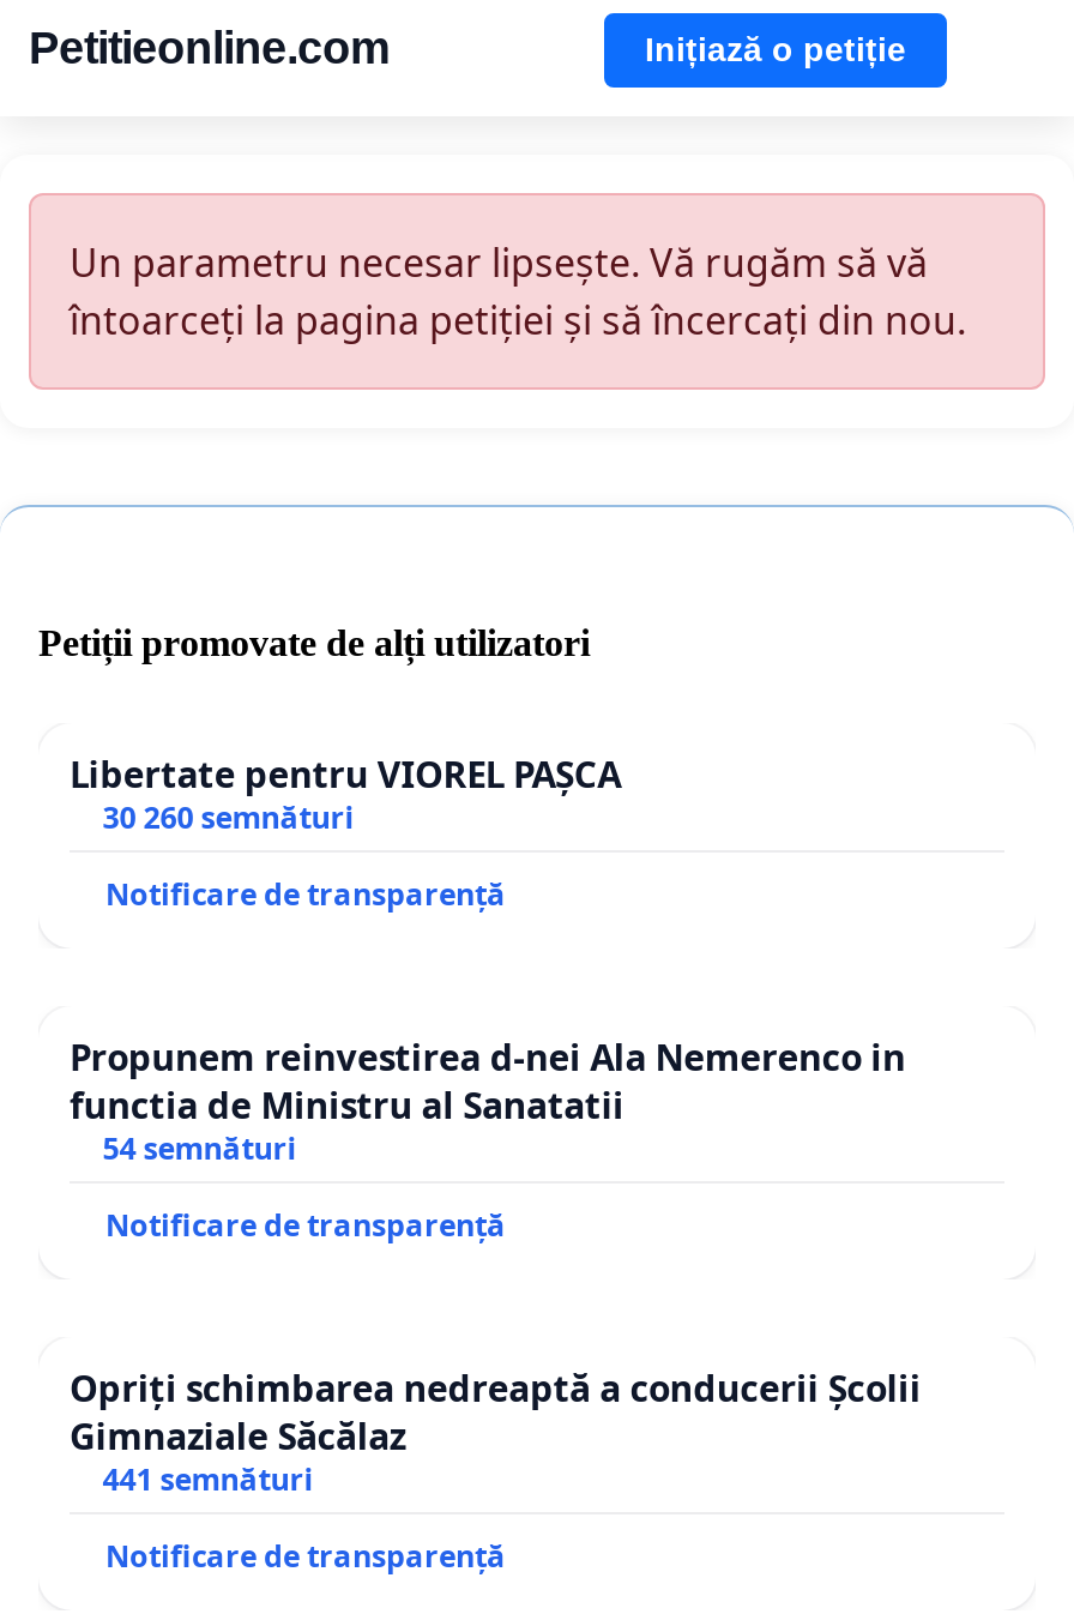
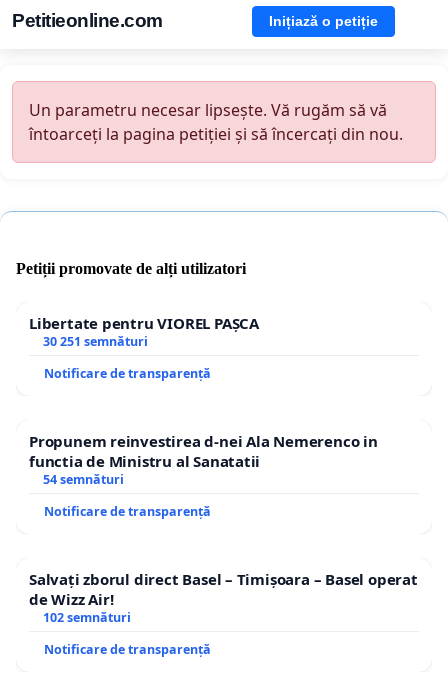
[103,798,354,839] 30 260 semnături -> [43,333,148,350] 30 251 semnături
[70,1364,921,1501] Opriți schimbarea nedreaptă a conducerii Școlii | Gimnaziale Săcălaz | 441 semnături -> [29,569,418,626] Salvați zborul direct Basel – Timișoara – Basel operat | de Wizz Air! | 102 semnături

